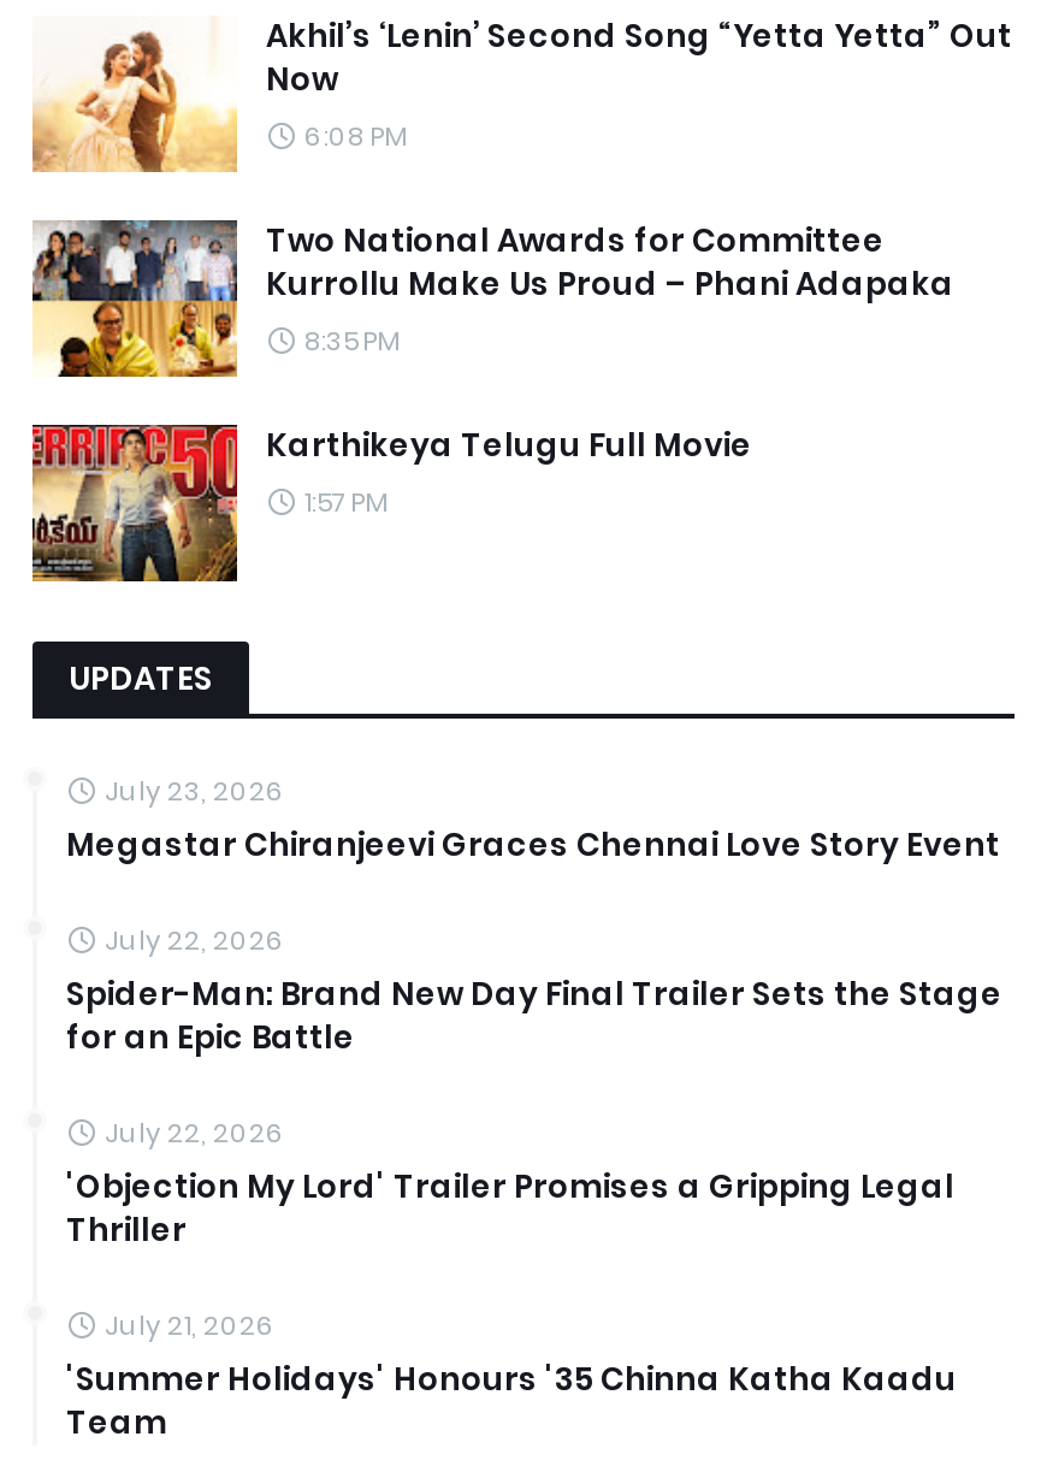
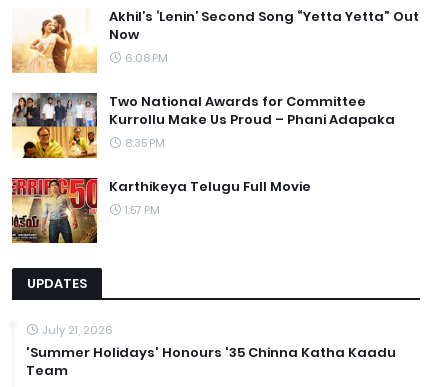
[66,772,1002,1253] July 23, 2026 | Megastar Chiranjeevi Graces Chennai Love Story Event | July 22, 2026 | Spider-Man: Brand New Day Final Trailer Sets the Stage | for an Epic Battle | July 22, 2026 | 'Objection My Lord' Trailer Promises a Gripping Legal | Thriller -> none

